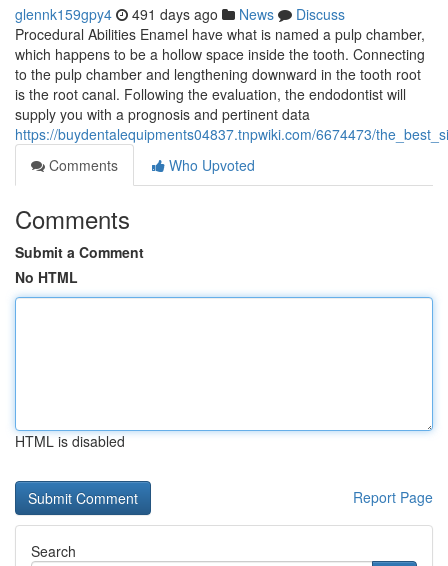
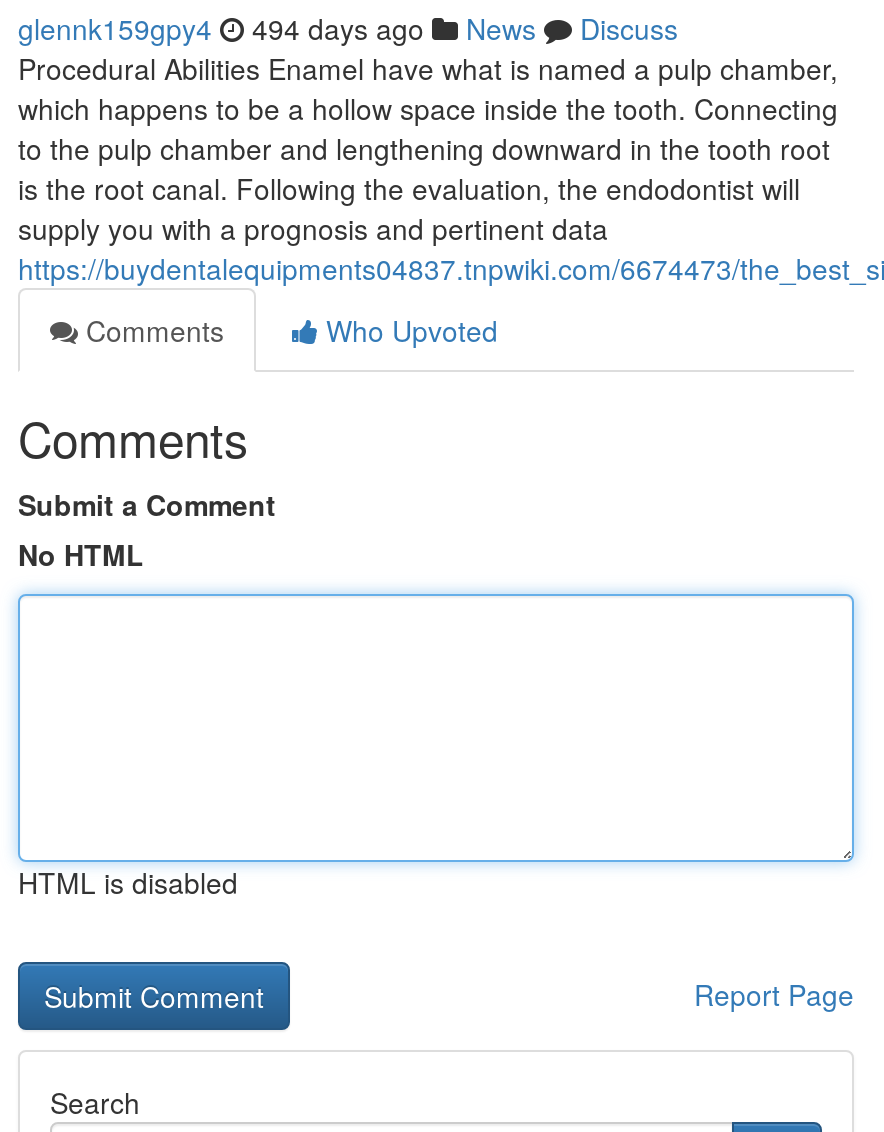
[15,4,345,24] glennk159gpy4 491 days ago News Discuss -> [18,8,678,48] glennk159gpy4 494 days ago News Discuss

